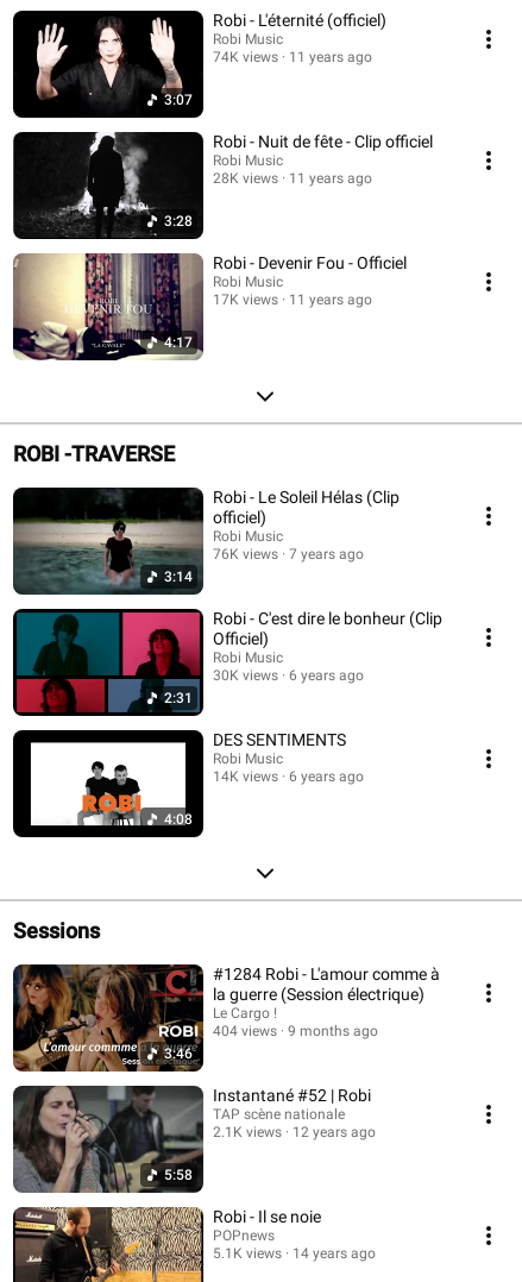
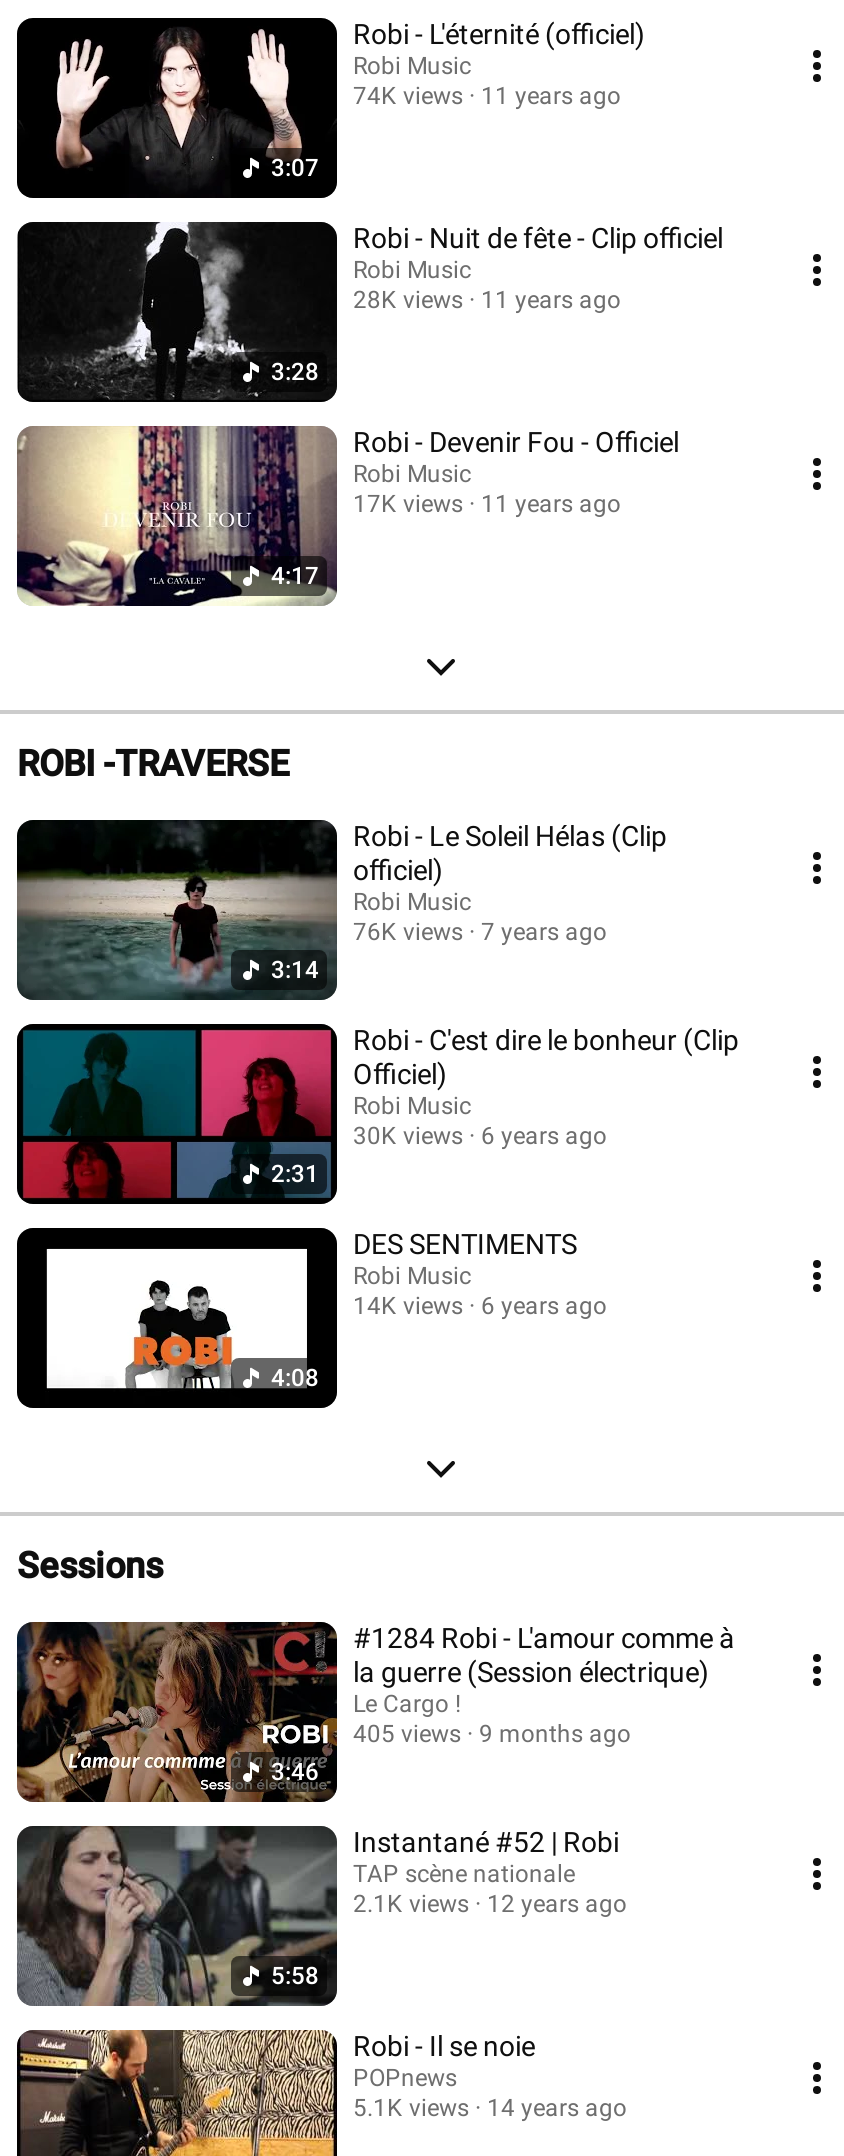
[213,1022,378,1039] 404 views 9 months ago -> [353,1719,631,1747] 405 views 9 months ago

